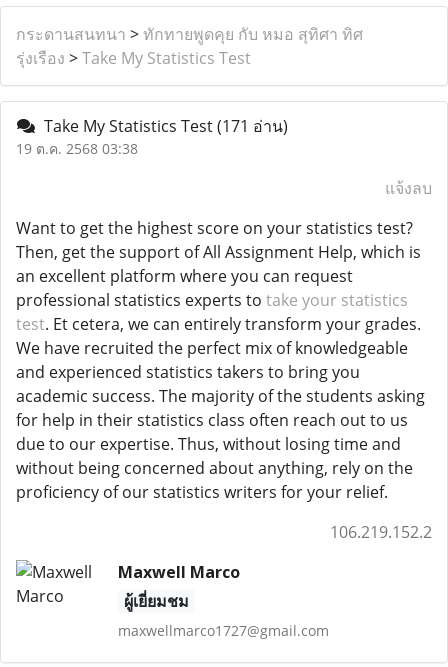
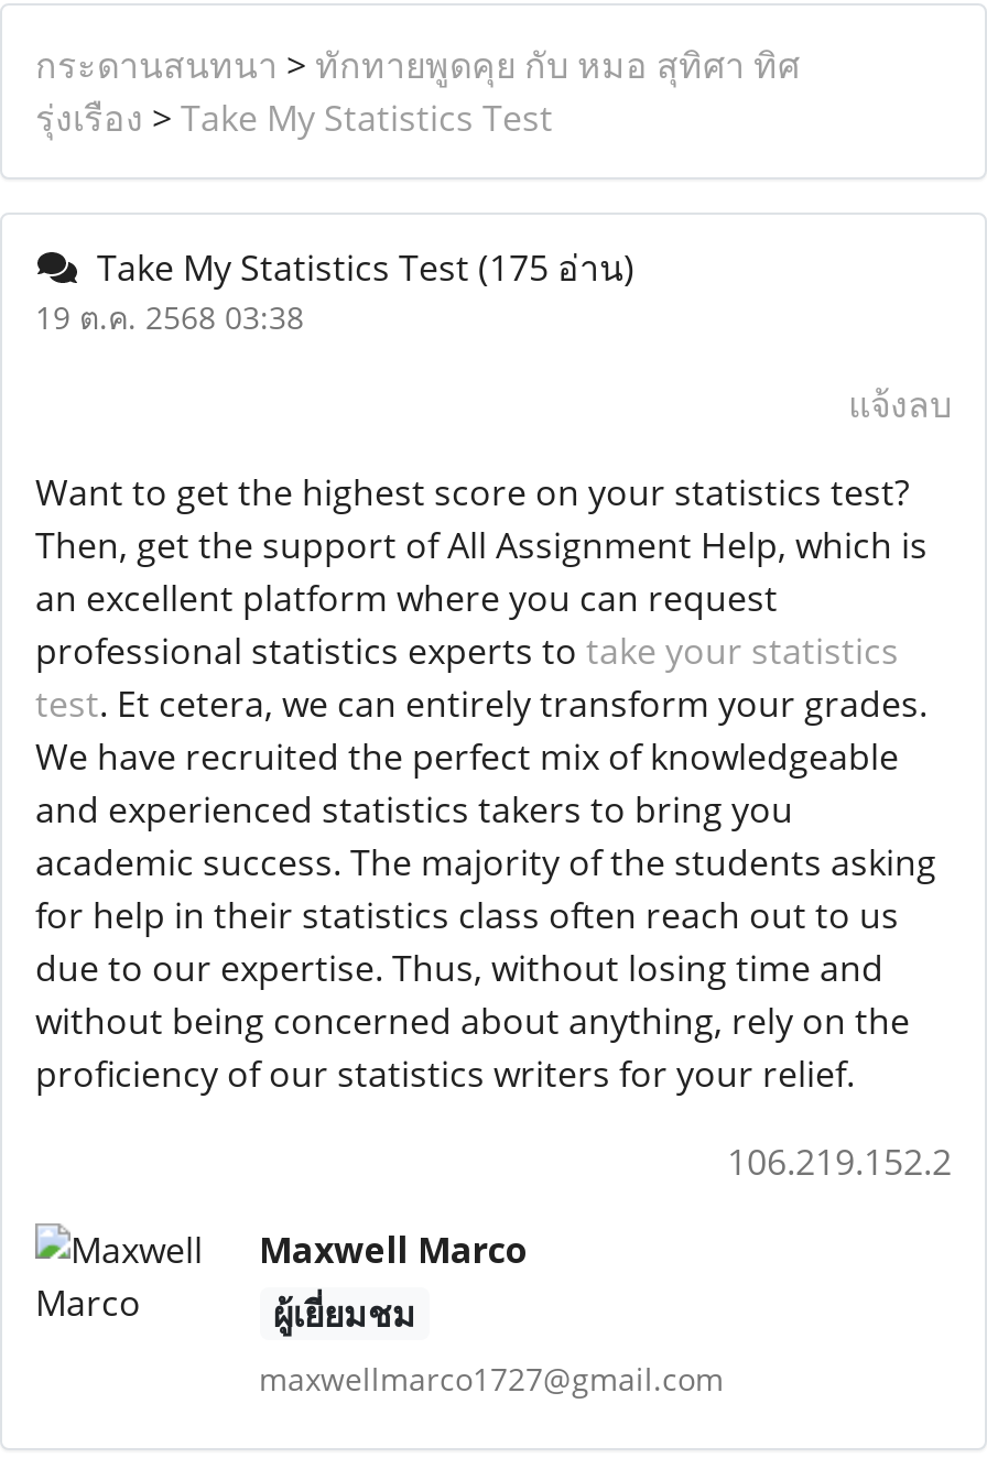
[36,115,288,137] Take My Statistics Test (171 อ่าน) -> [79,243,634,292] Take My Statistics Test (175 อ่าน)

